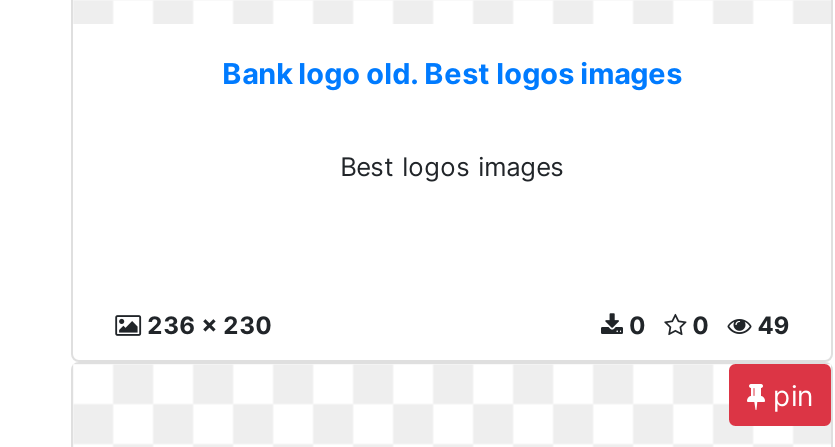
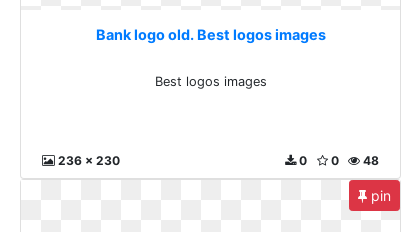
[623,310,789,340] 0 0 49 -> [296,153,379,168] 0 0 48

